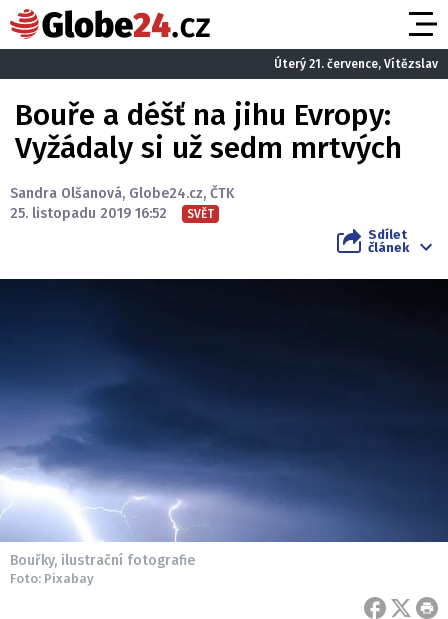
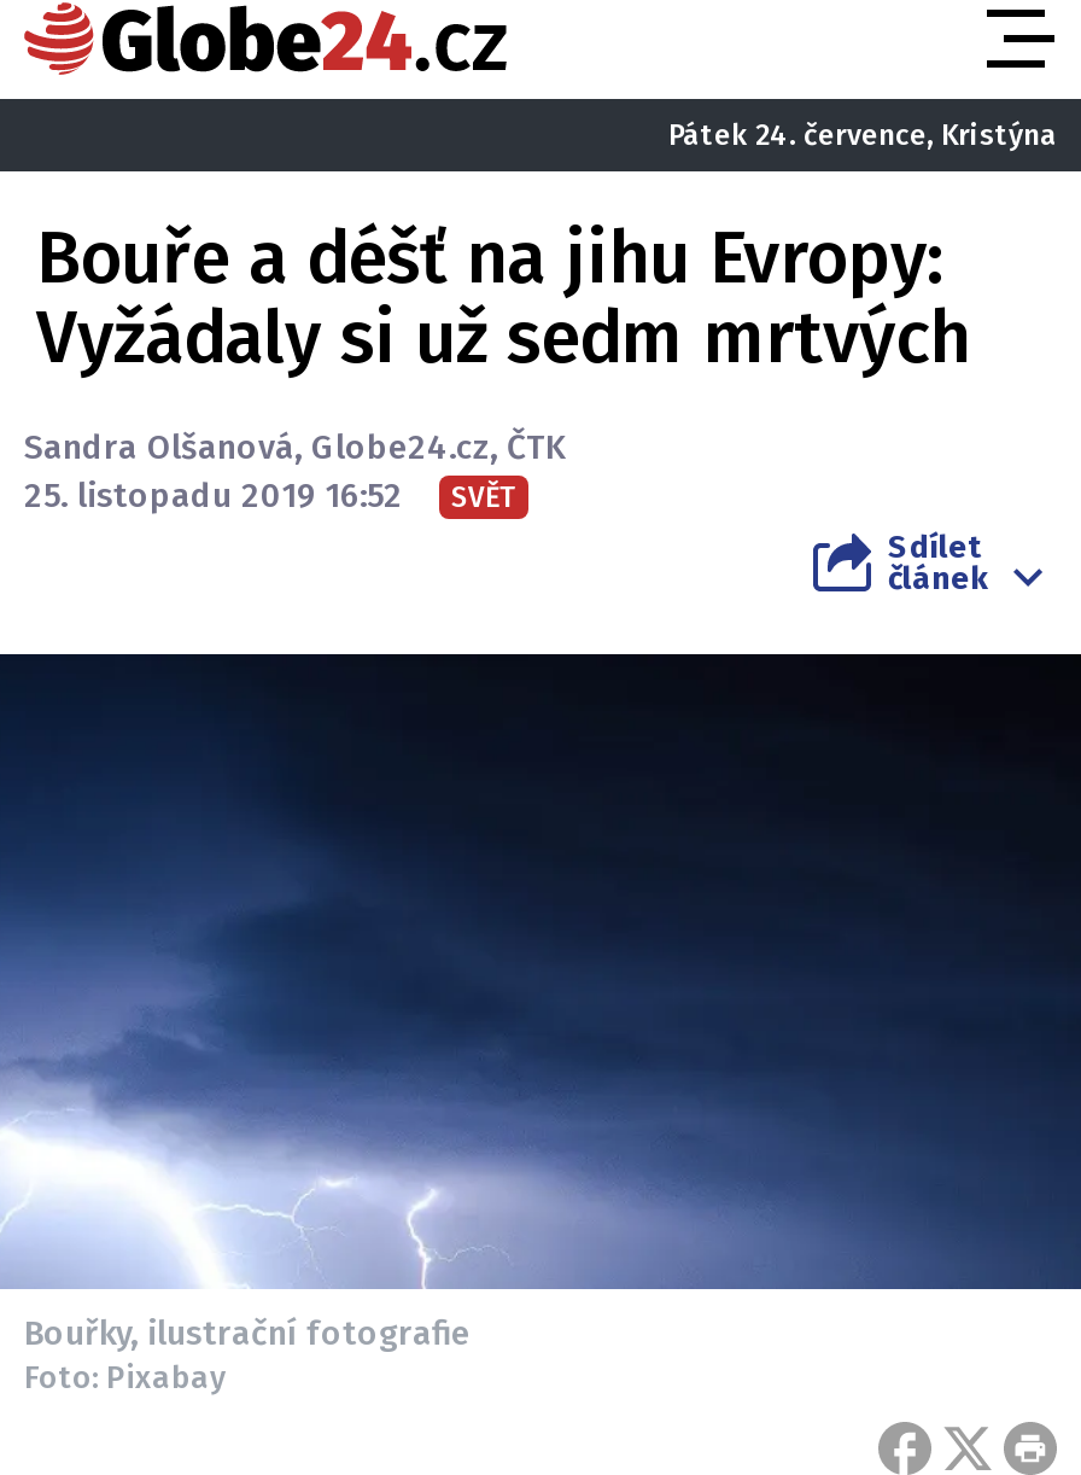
[274,56,438,70] Úterý 21. července, Vítězslav -> [668,117,1057,151] Pátek 24. července, Kristýna

